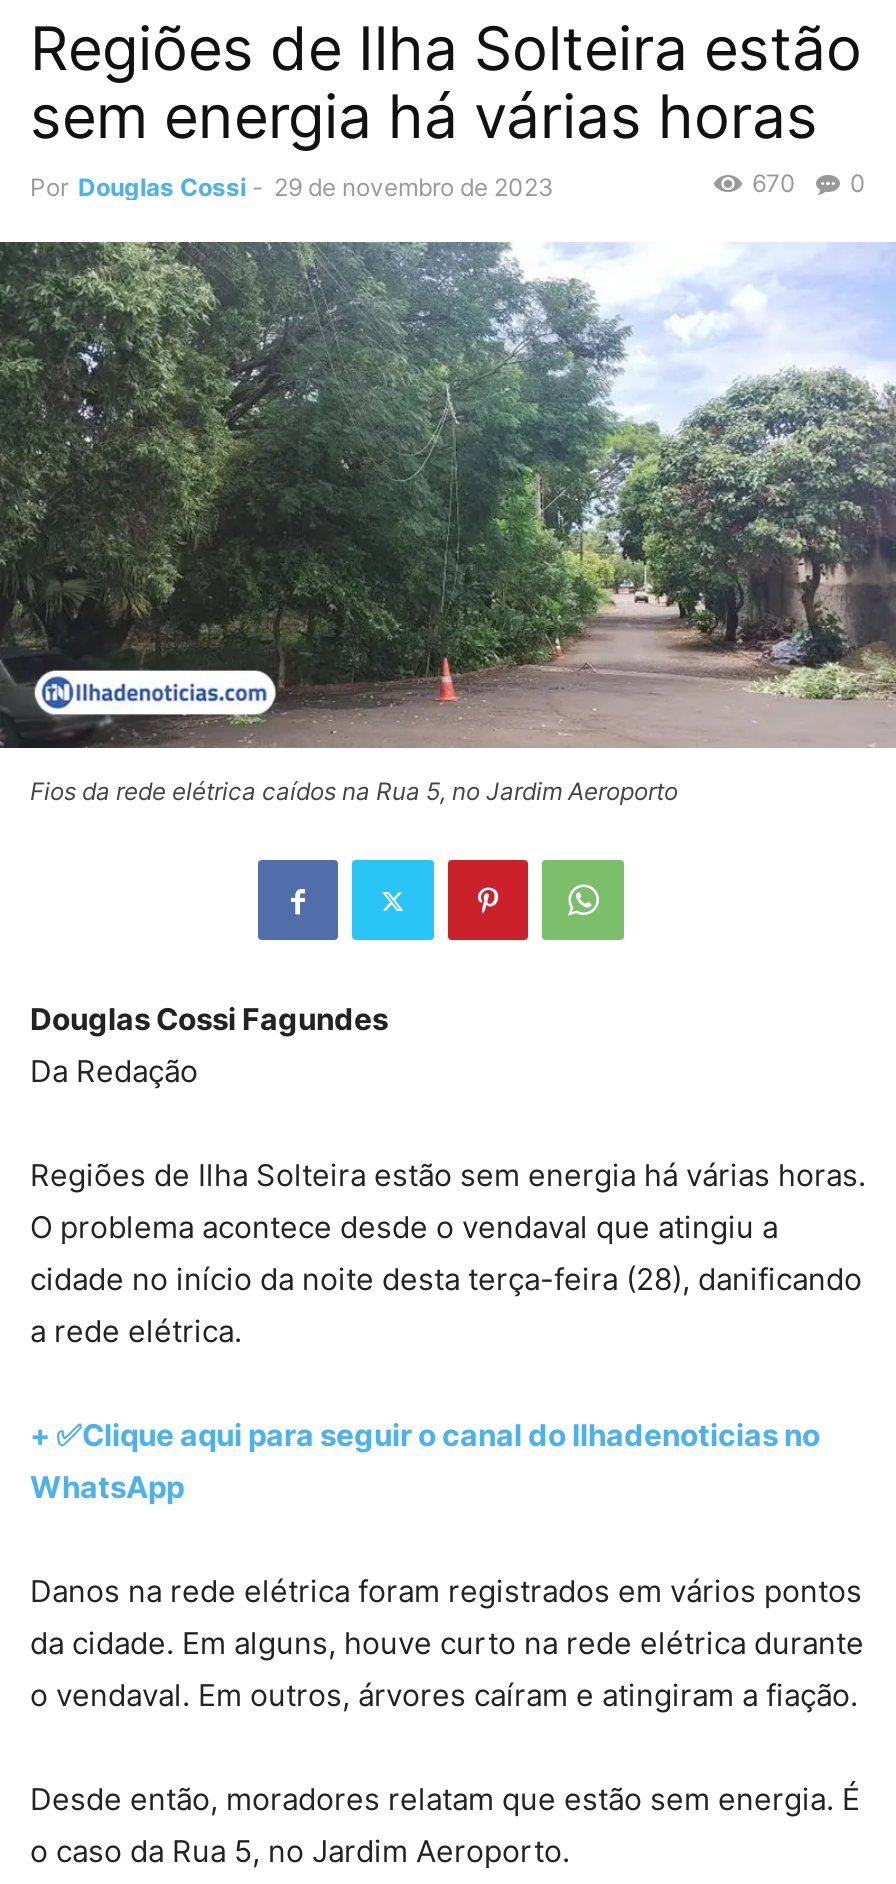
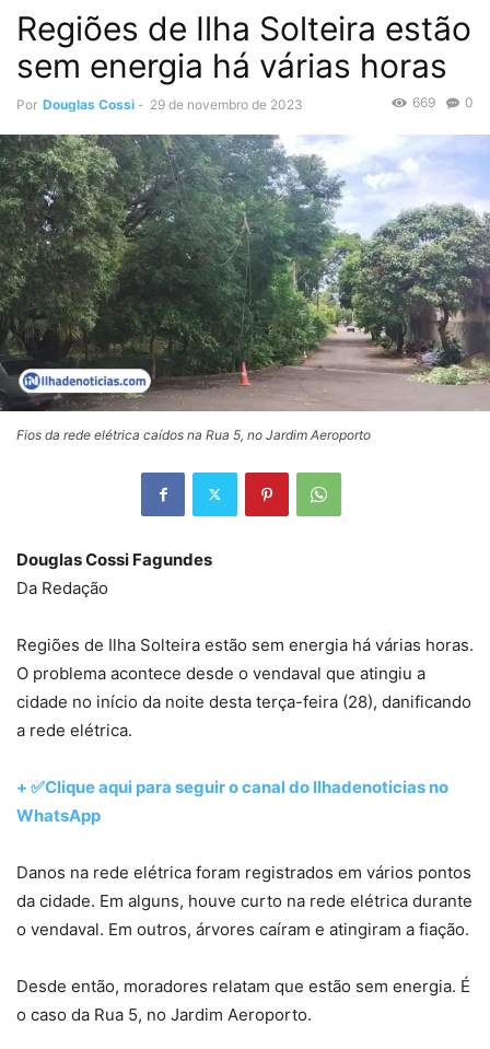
[752,168,866,198] 670 0 -> [412,94,474,111] 669 0

